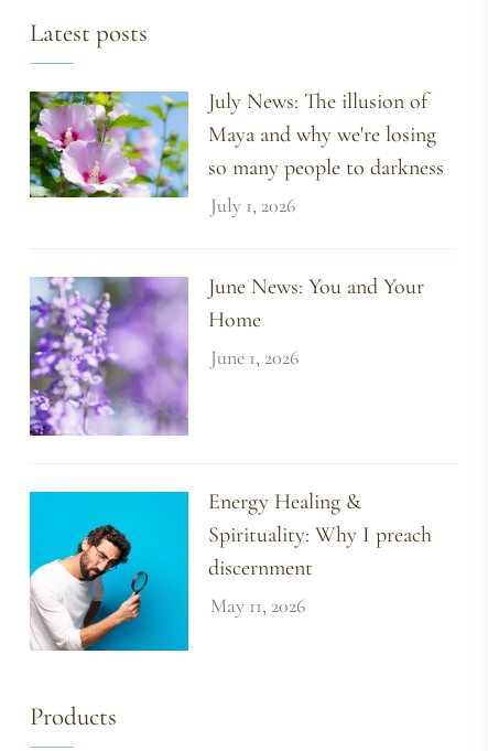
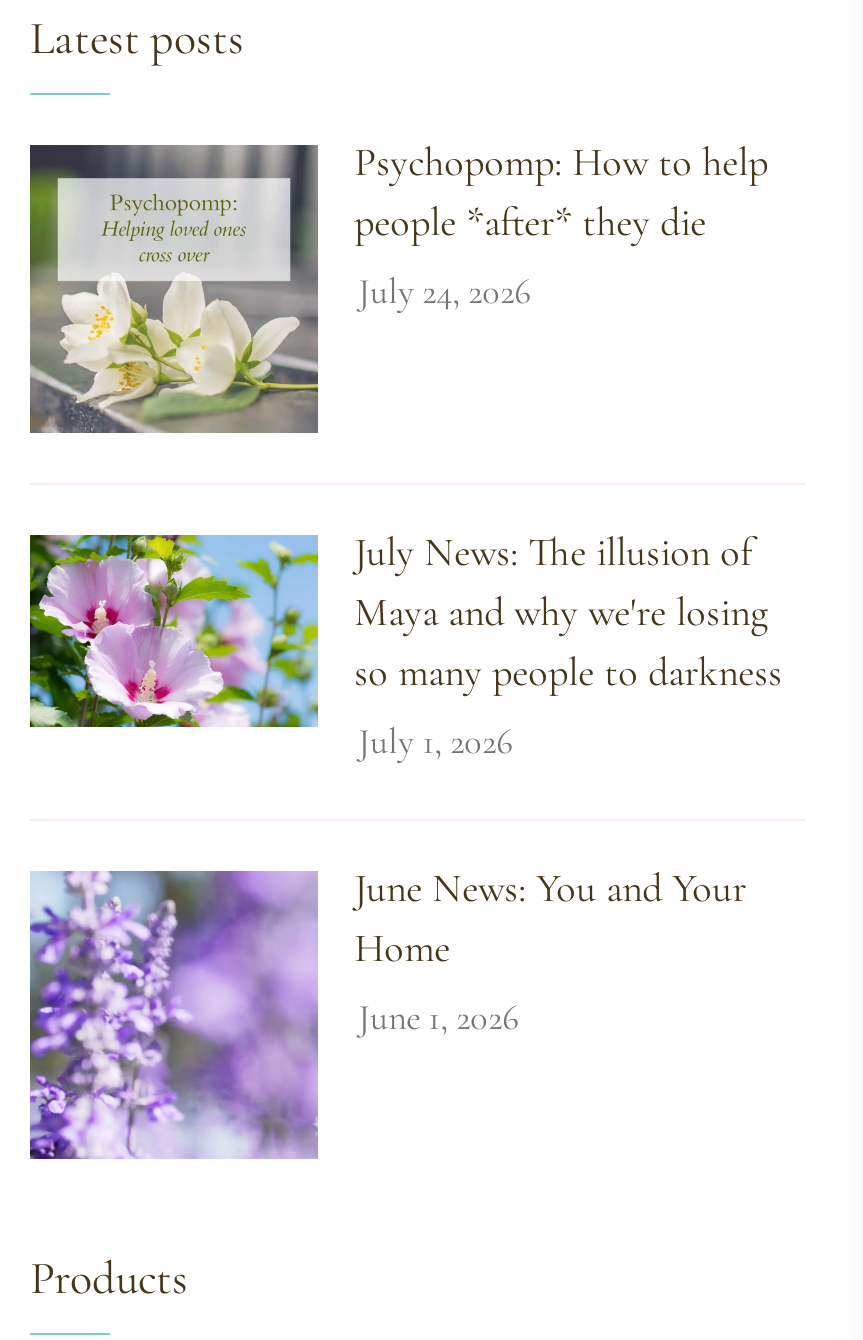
none -> [28,139,768,434] [image] | Psychopomp: How to help | people *after* they die | July 24, 2026
moved [28,88,444,369] -> [26,529,782,1039]: [image] | July News: The illusion of | Maya and why we're losing | so many people to darkness | July 1, 2026 | June News: You and Your | Home | June 1, 2026
[29,488,432,652] [image] | Energy Healing & | Spirituality: Why I preach | discernment | May 11, 2026 -> none

